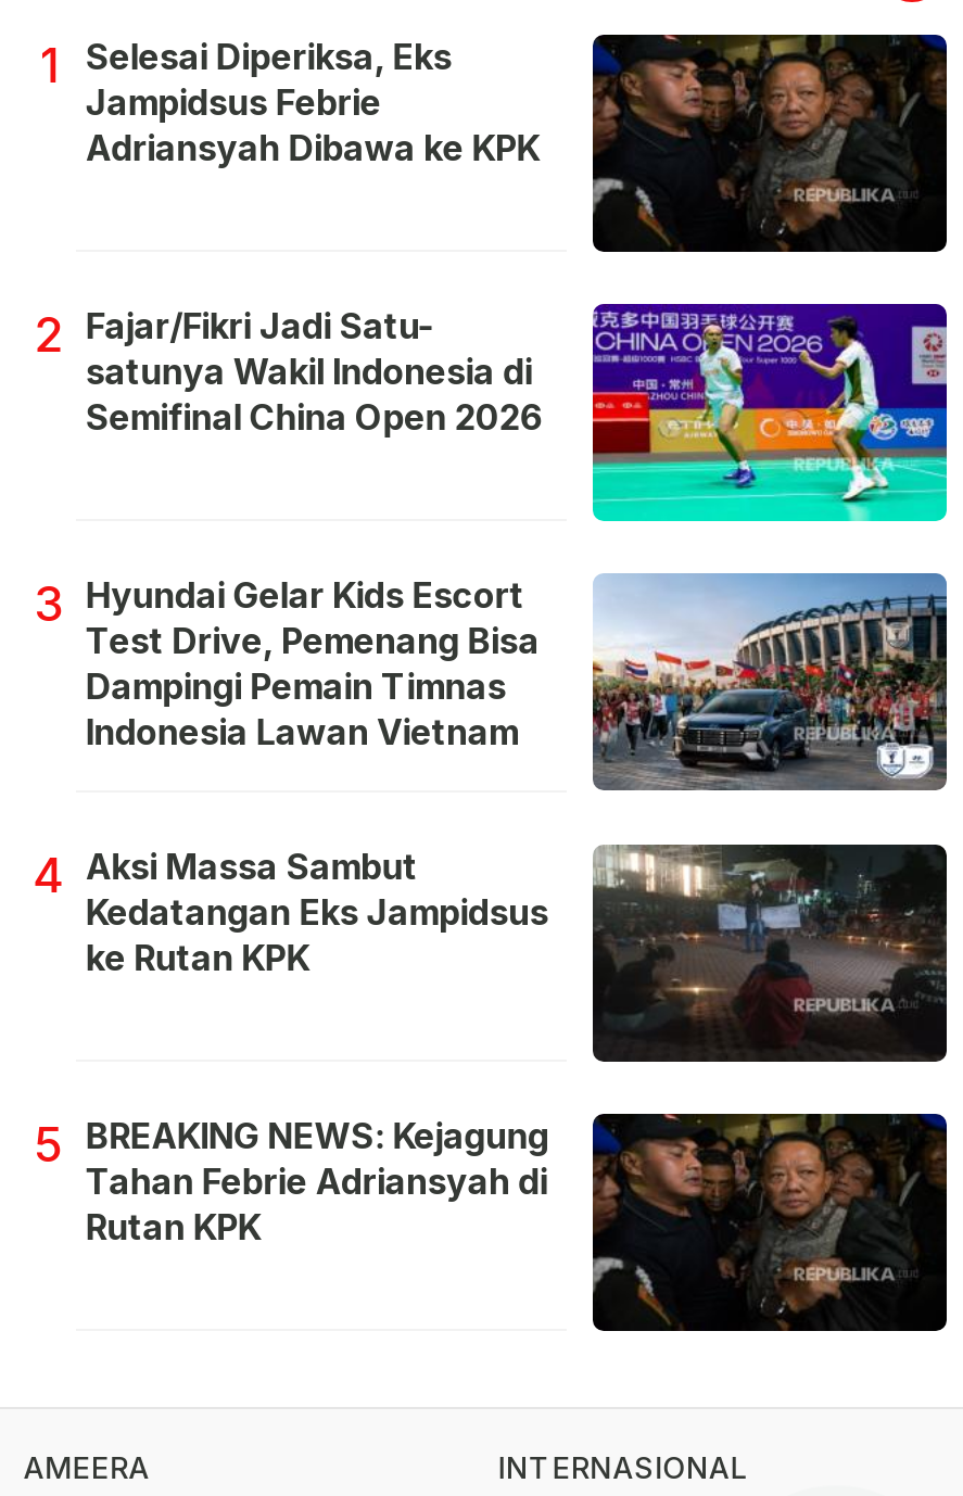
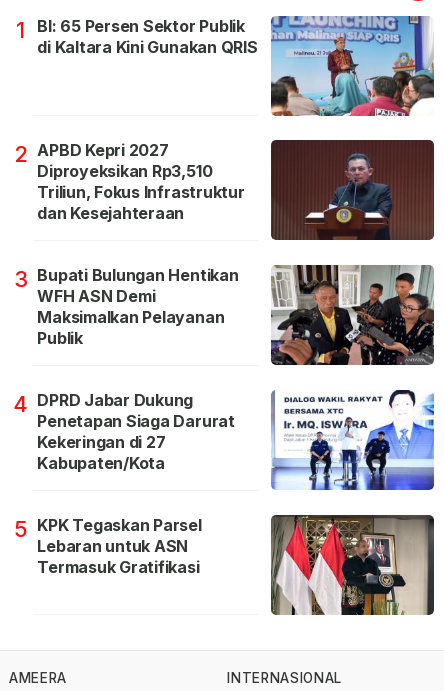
[85,33,949,254] [image] | Selesai Diperiksa, Eks | Jampidsus Febrie | Adriansyah Dibawa ke KPK -> [37,15,435,117] [image] | BI: 65 Persen Sektor Publik | di Kaltara Kini Gunakan QRIS
[34,302,949,523] [image] | 2 Fajar/Fikri Jadi Satu- | satunya Wakil Indonesia di | Semifinal China Open 2026 -> [14,139,435,241] [image] | 2 APBD Kepri 2027 | Diproyeksikan Rp3,510 | Triliun, Fokus Infrastruktur | dan Kesejahteraan
[34,573,947,790] [image] | 3 Hyundai Gelar Kids Escort | Test Drive, Pemenang Bisa | Dampingi Pemain Timnas | Indonesia Lawan Vietnam -> [14,264,434,366] [image] | 3 Bupati Bulungan Hentikan | WFH ASN Demi | Maksimalkan Pelayanan | Publik
[33,842,949,1064] [image] | 4 Aksi Massa Sambut | Kedatangan Eks Jampidsus | ke Rutan KPK -> [13,390,435,491] [image] | 4 DPRD Jabar Dukung | Penetapan Siaga Darurat | Kekeringan di 27 | Kabupaten/Kota
[34,1114,549,1249] 5 BREAKING NEWS: Kejagung | Tahan Febrie Adriansyah di | Rutan KPK -> [14,515,202,577] 5 KPK Tegaskan Parsel | Lebaran untuk ASN | Termasuk Gratifikasi
[591,1114,947,1333] [image] -> [270,515,434,616] [image]

